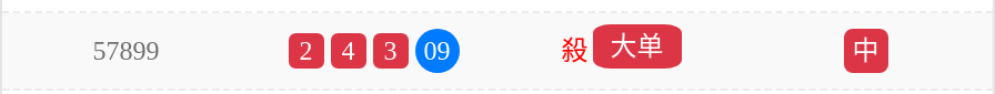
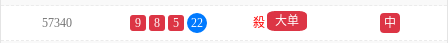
[93,35,159,66] 57899 -> [42,16,72,30] 57340
[299,35,313,66] 2 -> [135,16,141,30] 9
[342,35,355,66] 4 -> [154,16,160,30] 8
[384,35,397,66] 3 -> [173,16,179,30] 5
[424,35,450,66] 09 -> [191,16,203,30] 22

